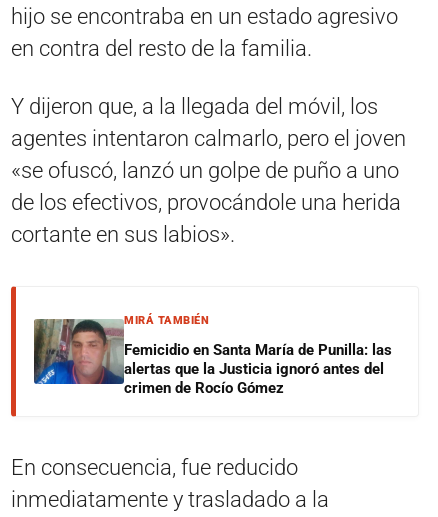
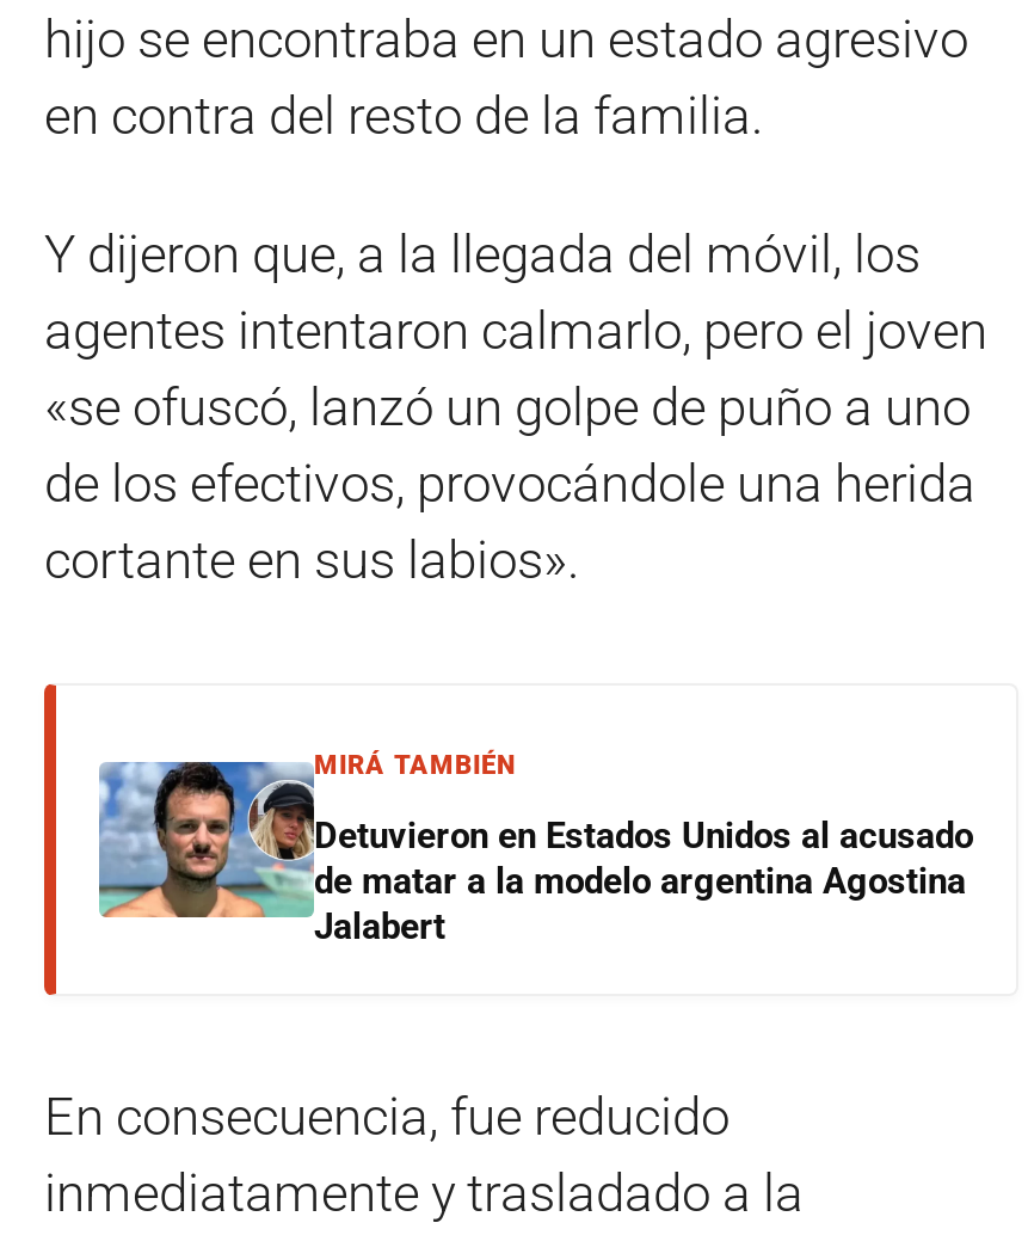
[33,318,392,397] [image] | Femicidio en Santa María de Punilla: las | alertas que la Justicia ignoró antes del | crimen de Rocío Gómez -> [97,760,973,948] [image] | Detuvieron en Estados Unidos al acusado | de matar a la modelo argentina Agostina | Jalabert

